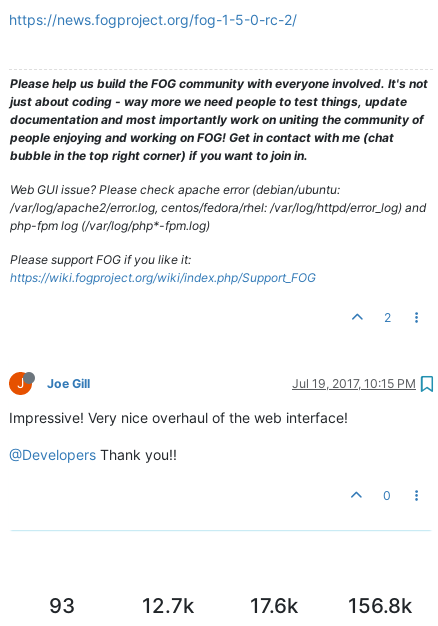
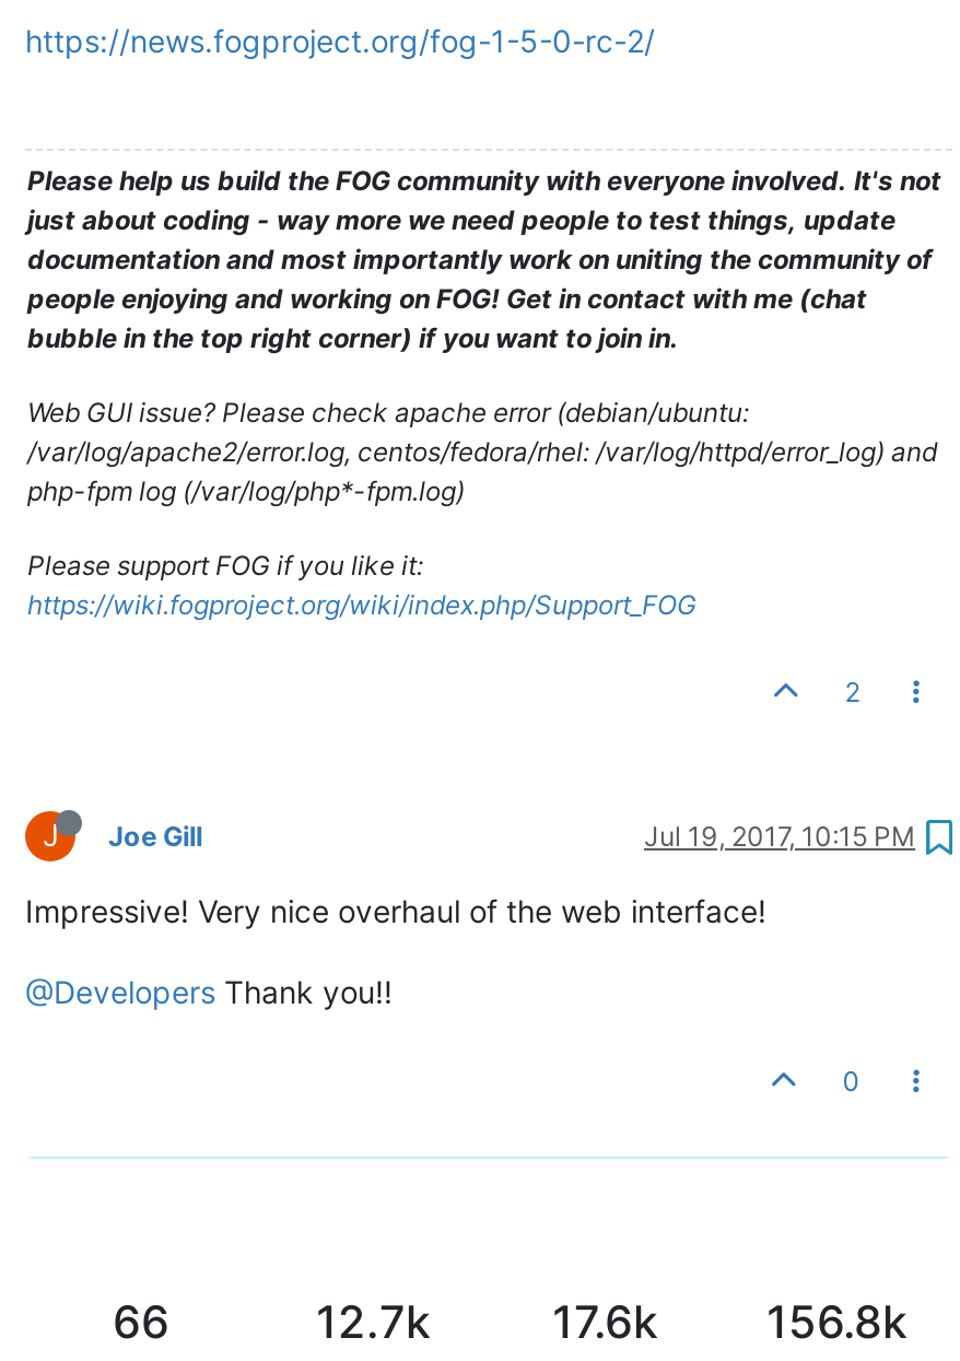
[49,593,75,618] 93 -> [113,1294,169,1349] 66

